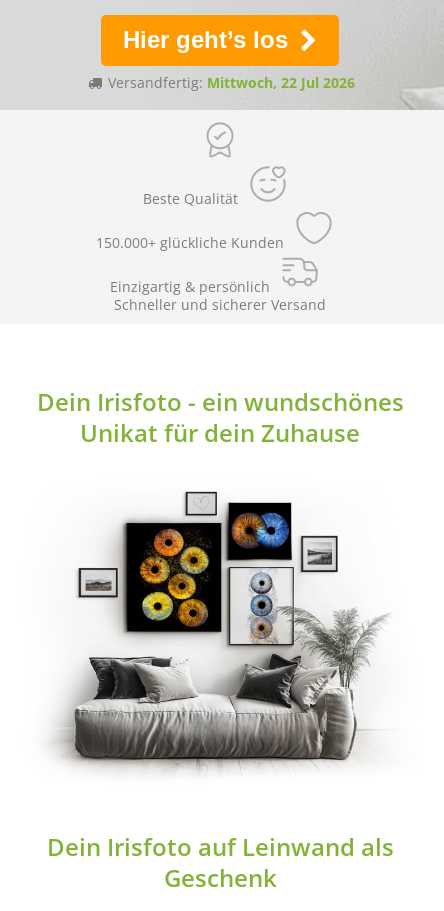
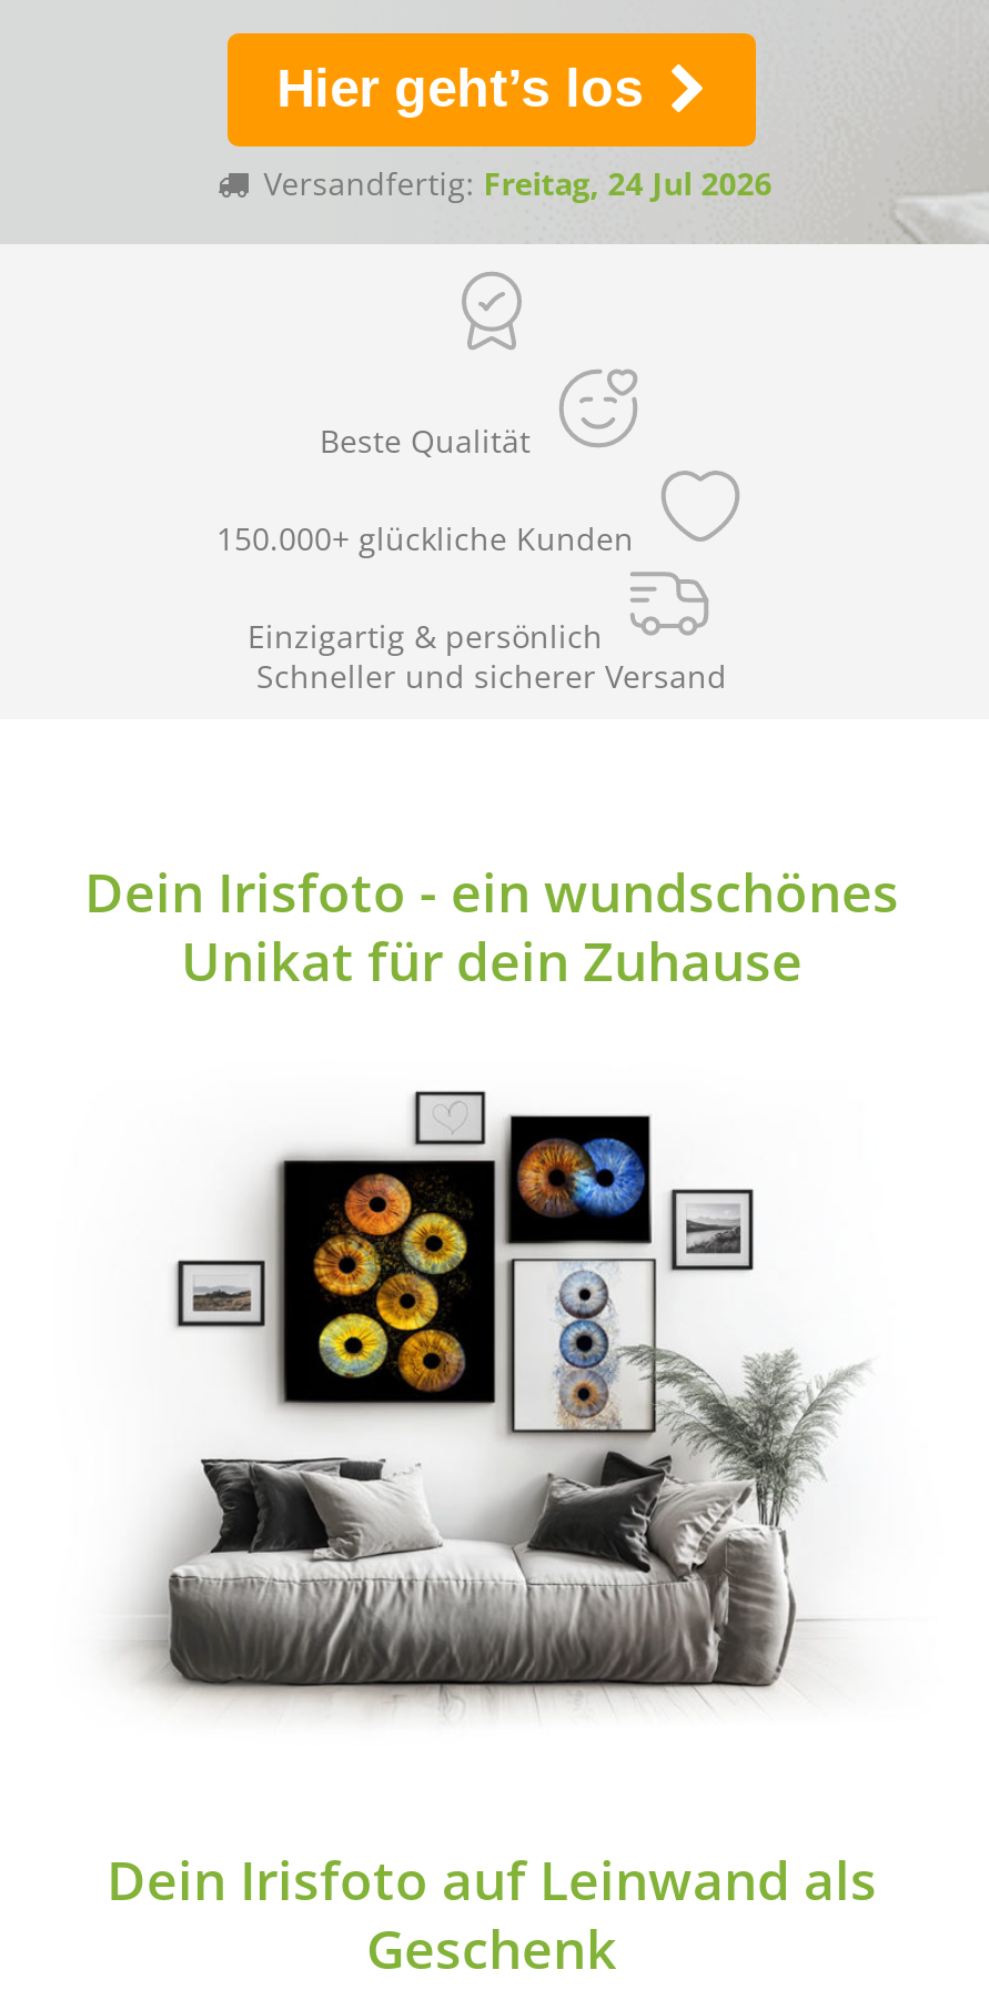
[104,73,355,92] Versandfertig: Mittwoch, 22 Jul 2026 -> [255,163,772,205] Versandfertig: Freitag, 24 Jul 2026

